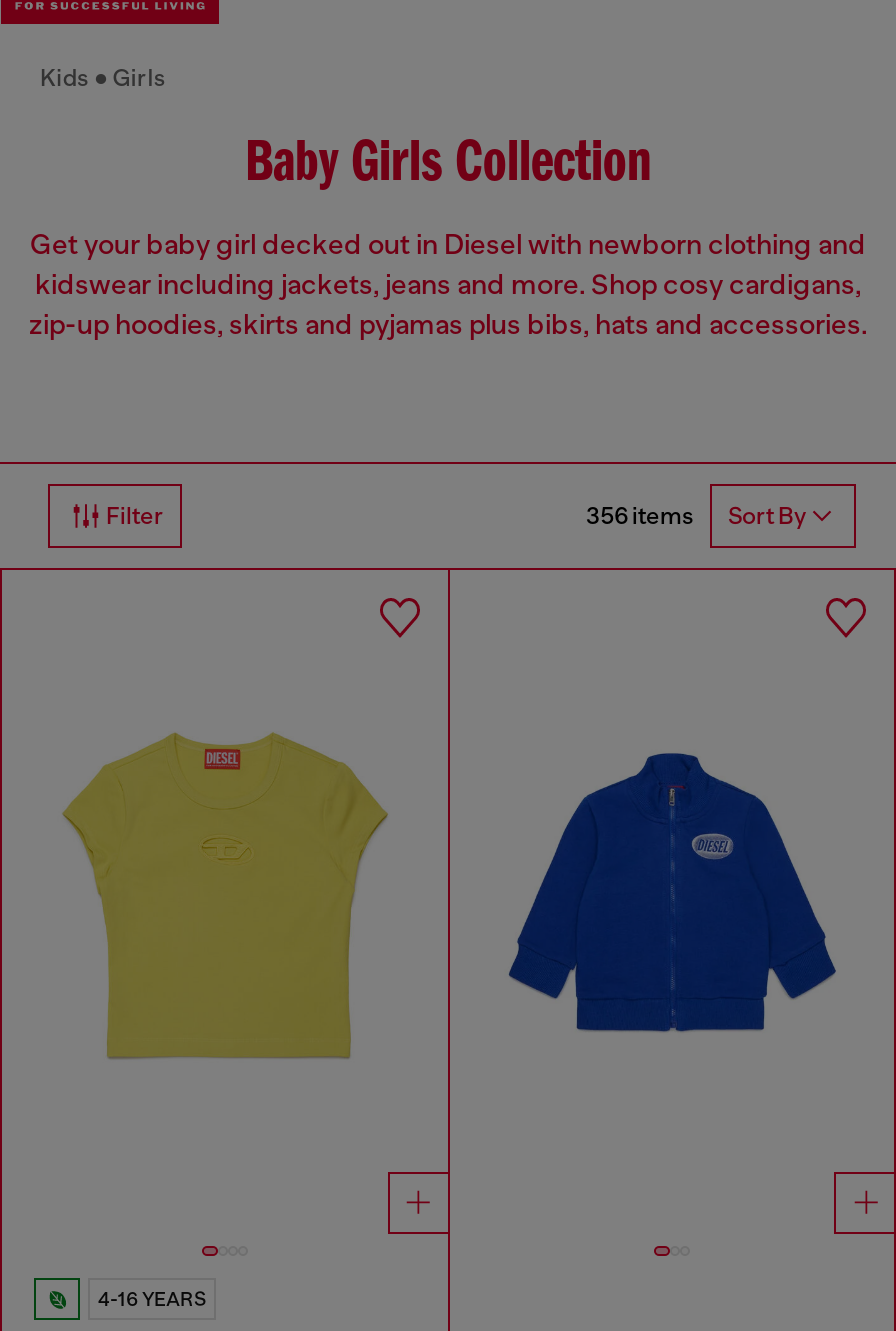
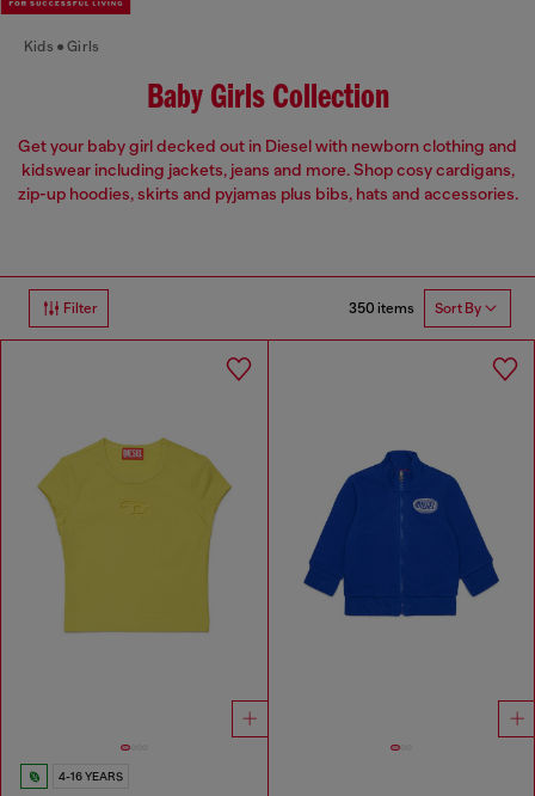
[586,502,806,531] 356 items Sort By -> [349,300,481,317] 350 items Sort By

